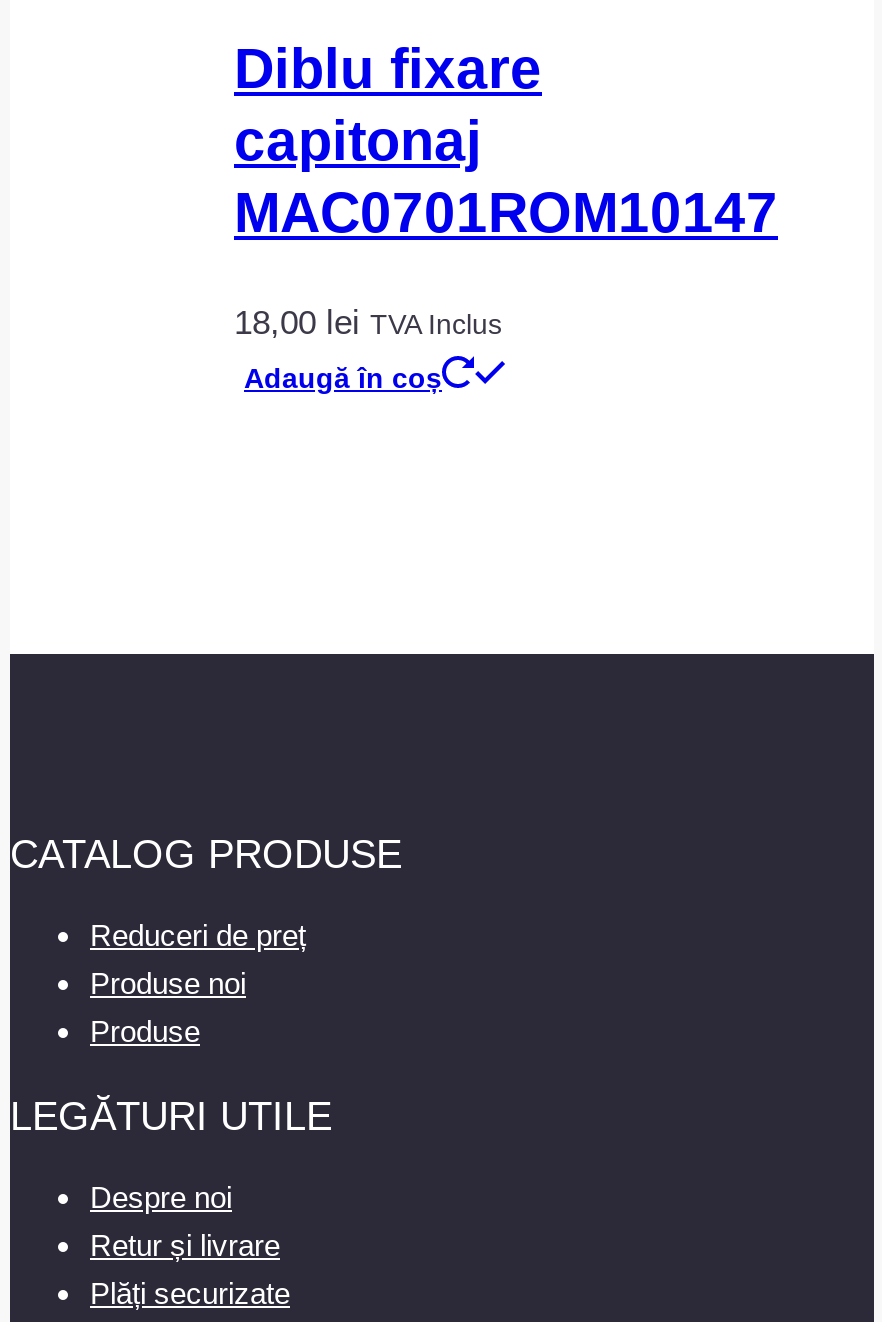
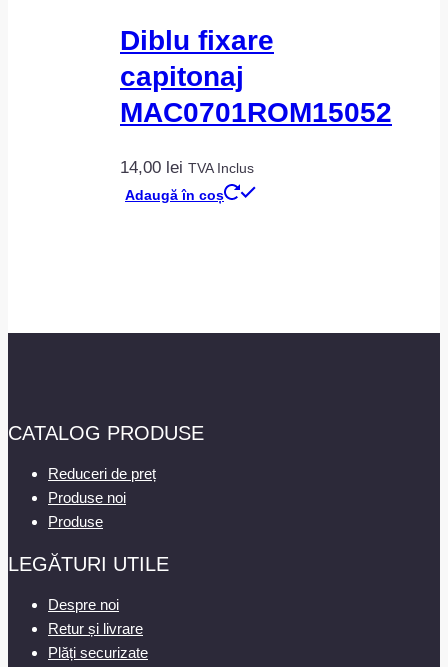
[234,182,778,244] MAC0701ROM10147 -> [120,97,392,128] MAC0701ROM15052
[234,304,502,342] 18,00 lei TVA Inclus -> [120,158,254,177] 14,00 lei TVA Inclus

